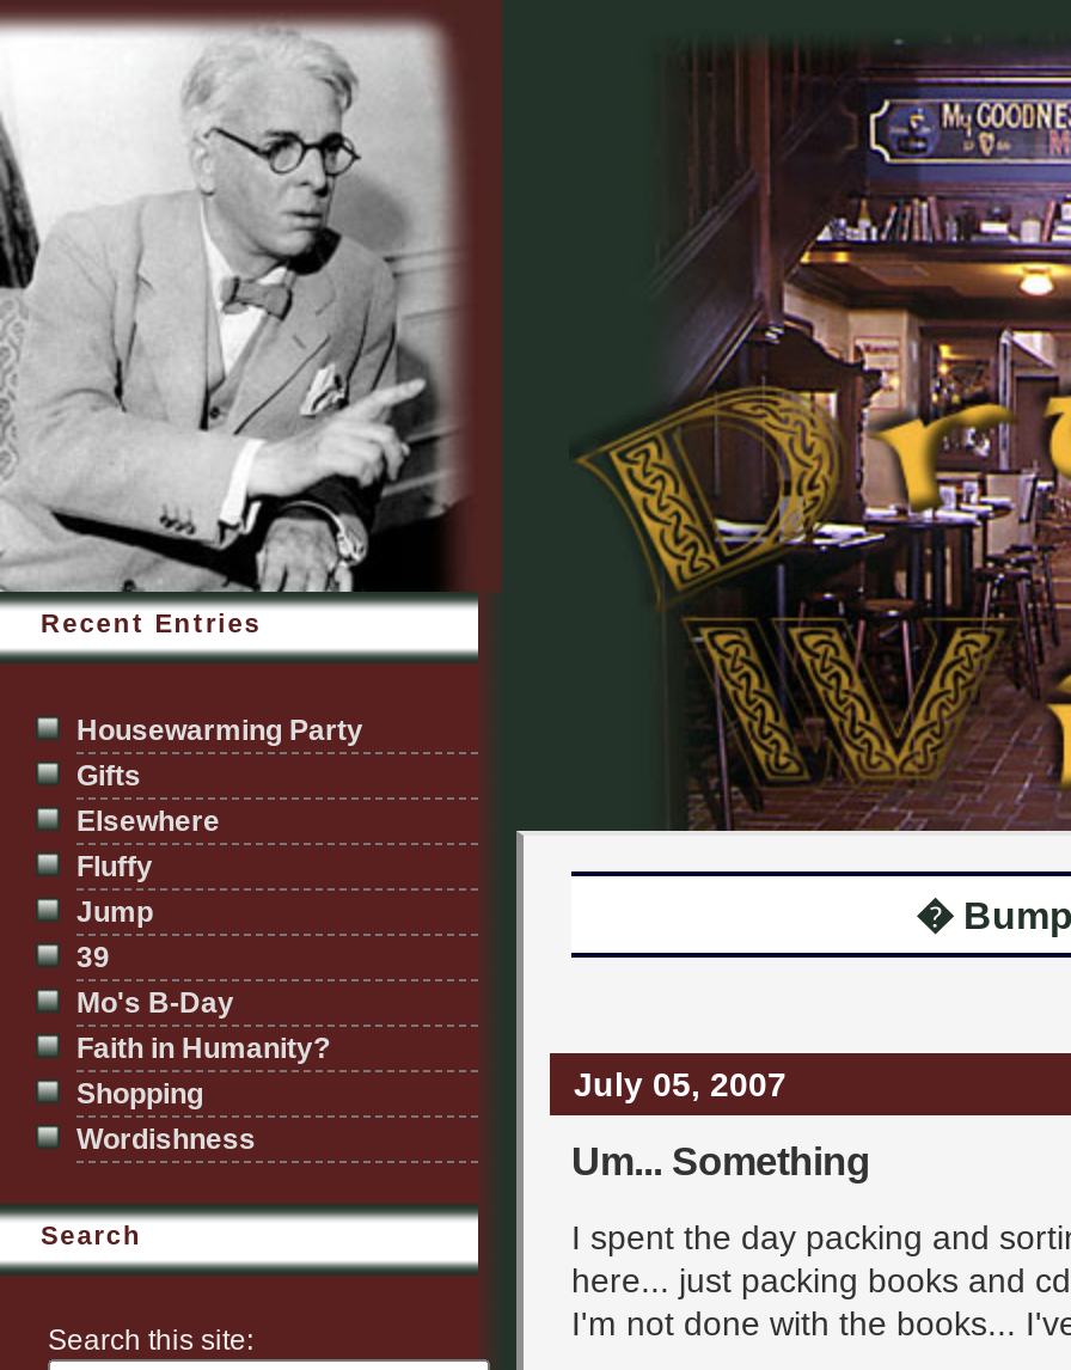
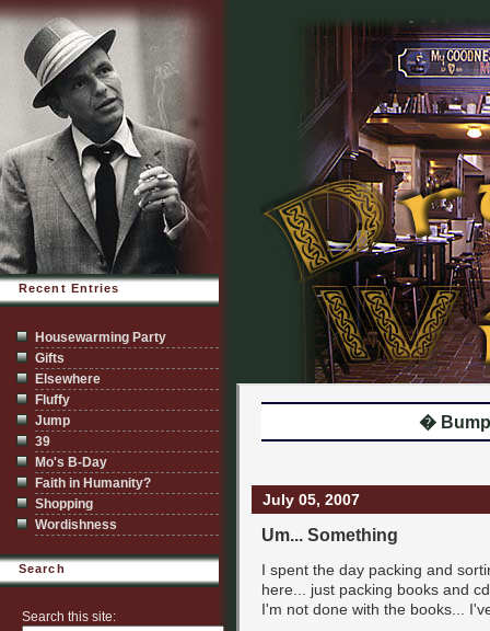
[7,20,461,594] [image] -> [3,13,210,274] [image]

